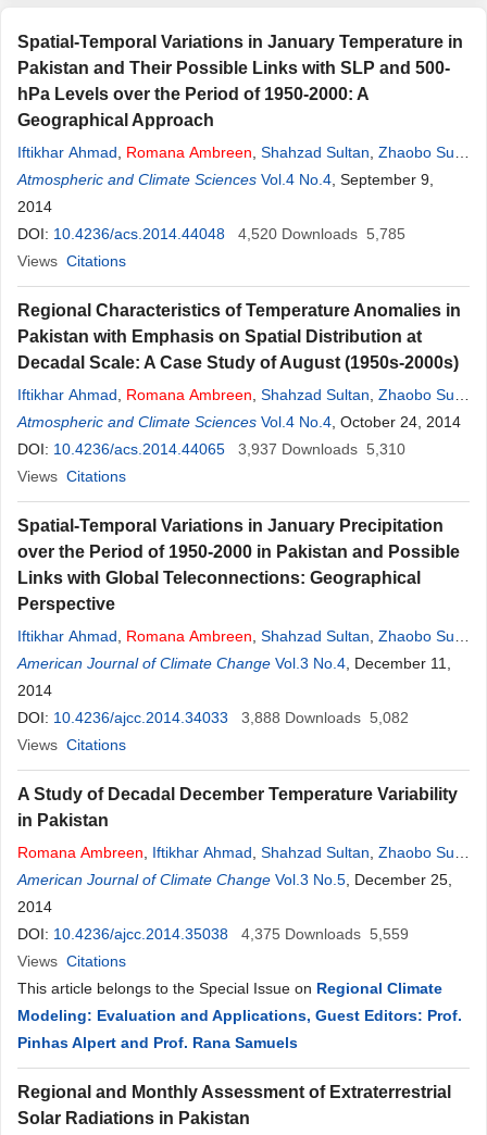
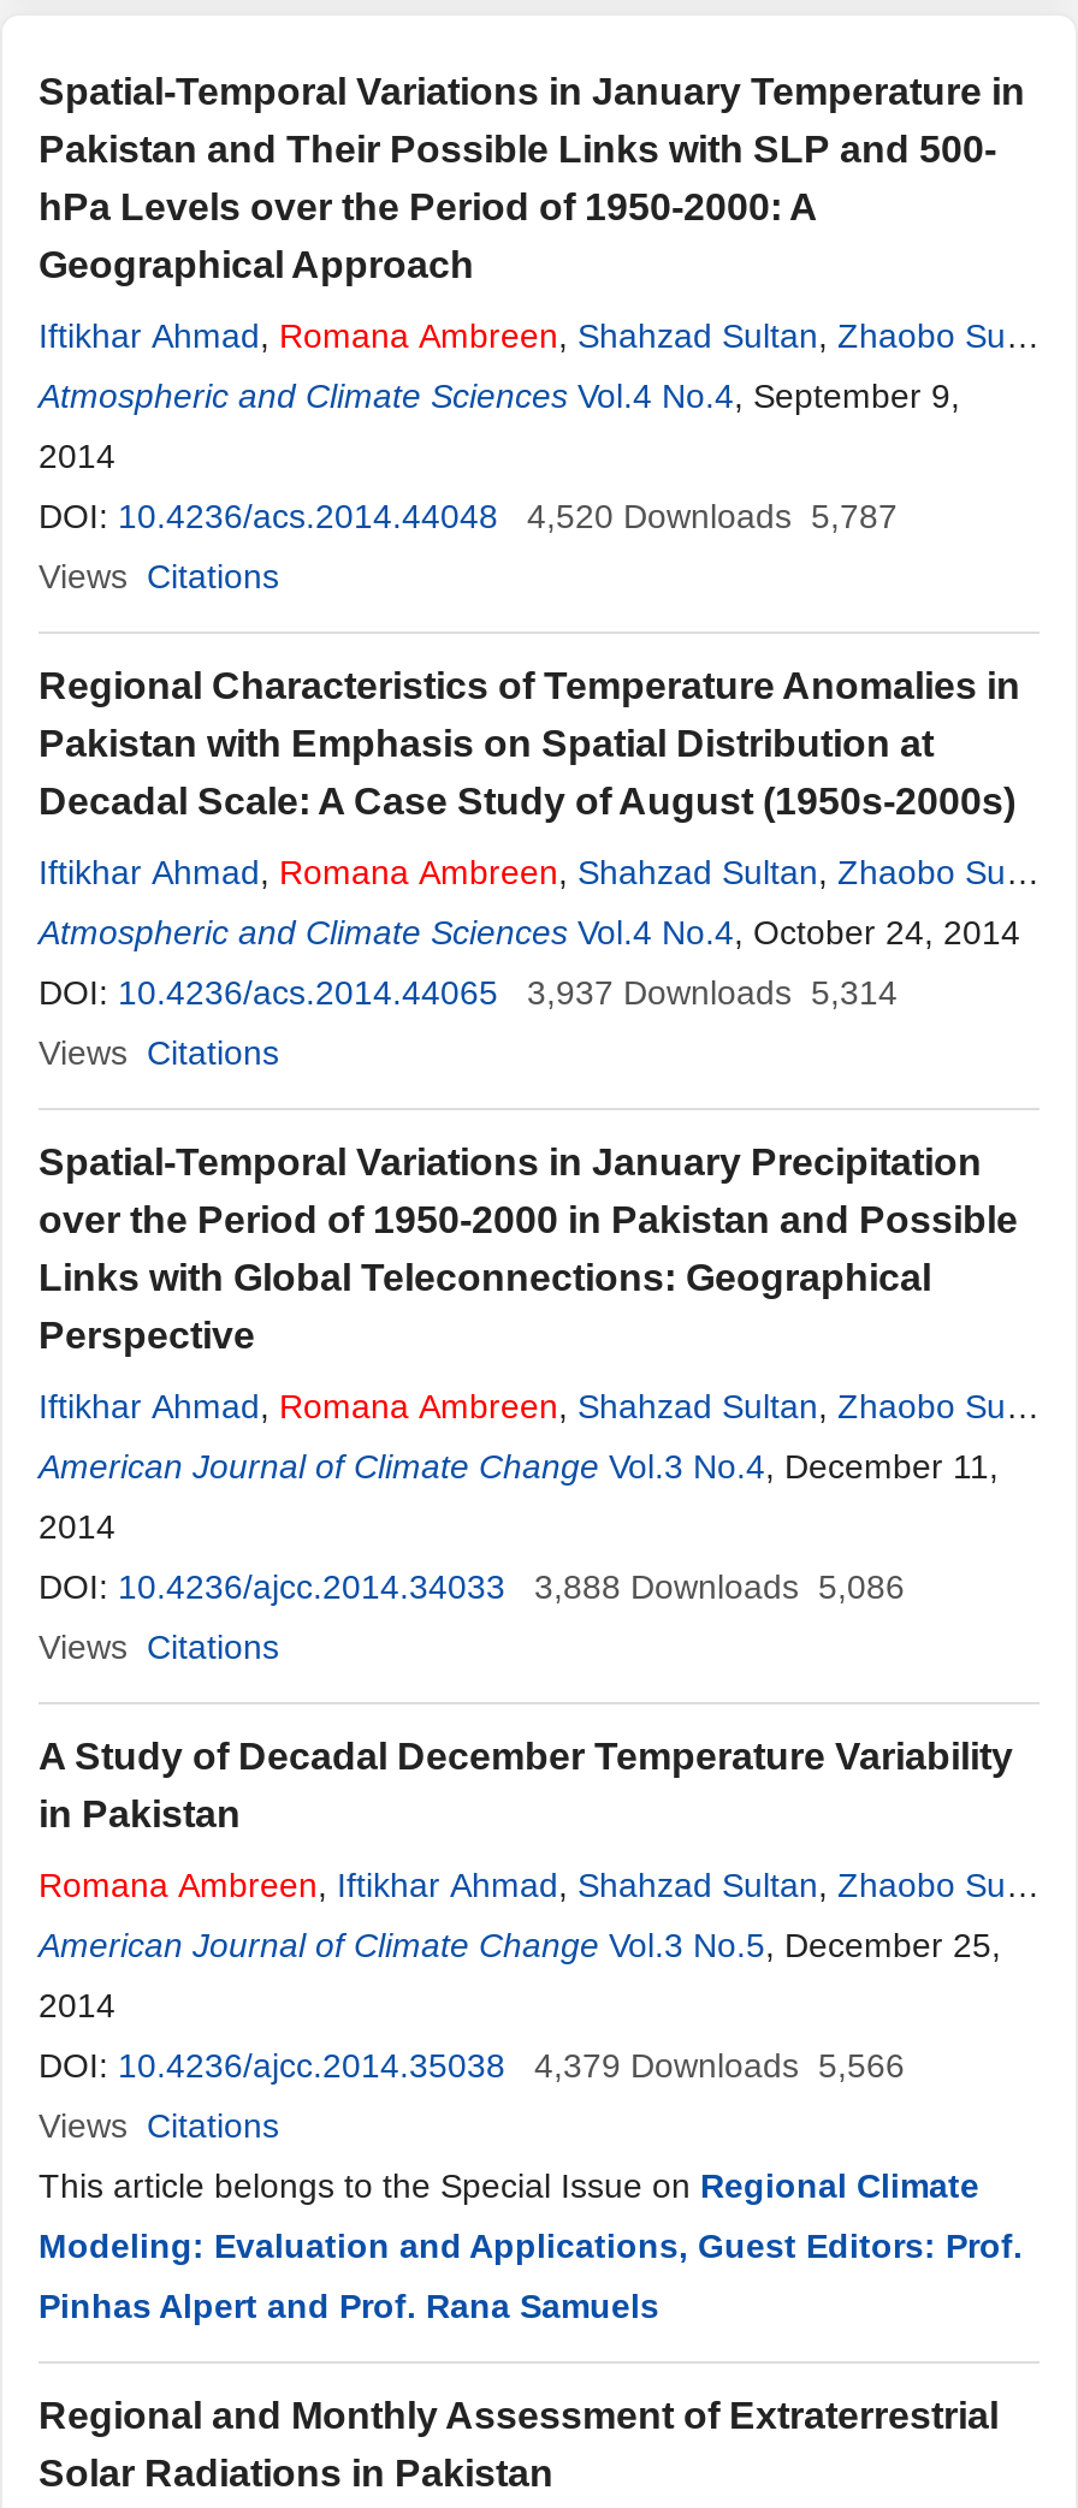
[17,225,405,242] DOI: 10.4236/acs.2014.44048 4,520 Downloads 5,785 -> [38,497,898,535] DOI: 10.4236/acs.2014.44048 4,520 Downloads 5,787
[17,440,405,458] DOI: 10.4236/acs.2014.44065 3,937 Downloads 5,310 -> [38,973,898,1012] DOI: 10.4236/acs.2014.44065 3,937 Downloads 5,314
[17,709,409,726] DOI: 10.4236/ajcc.2014.34033 3,888 Downloads 5,082 -> [38,1567,905,1606] DOI: 10.4236/ajcc.2014.34033 3,888 Downloads 5,086
[17,925,409,943] DOI: 10.4236/ajcc.2014.35038 4,375 Downloads 5,559 -> [38,2046,905,2085] DOI: 10.4236/ajcc.2014.35038 4,379 Downloads 5,566

